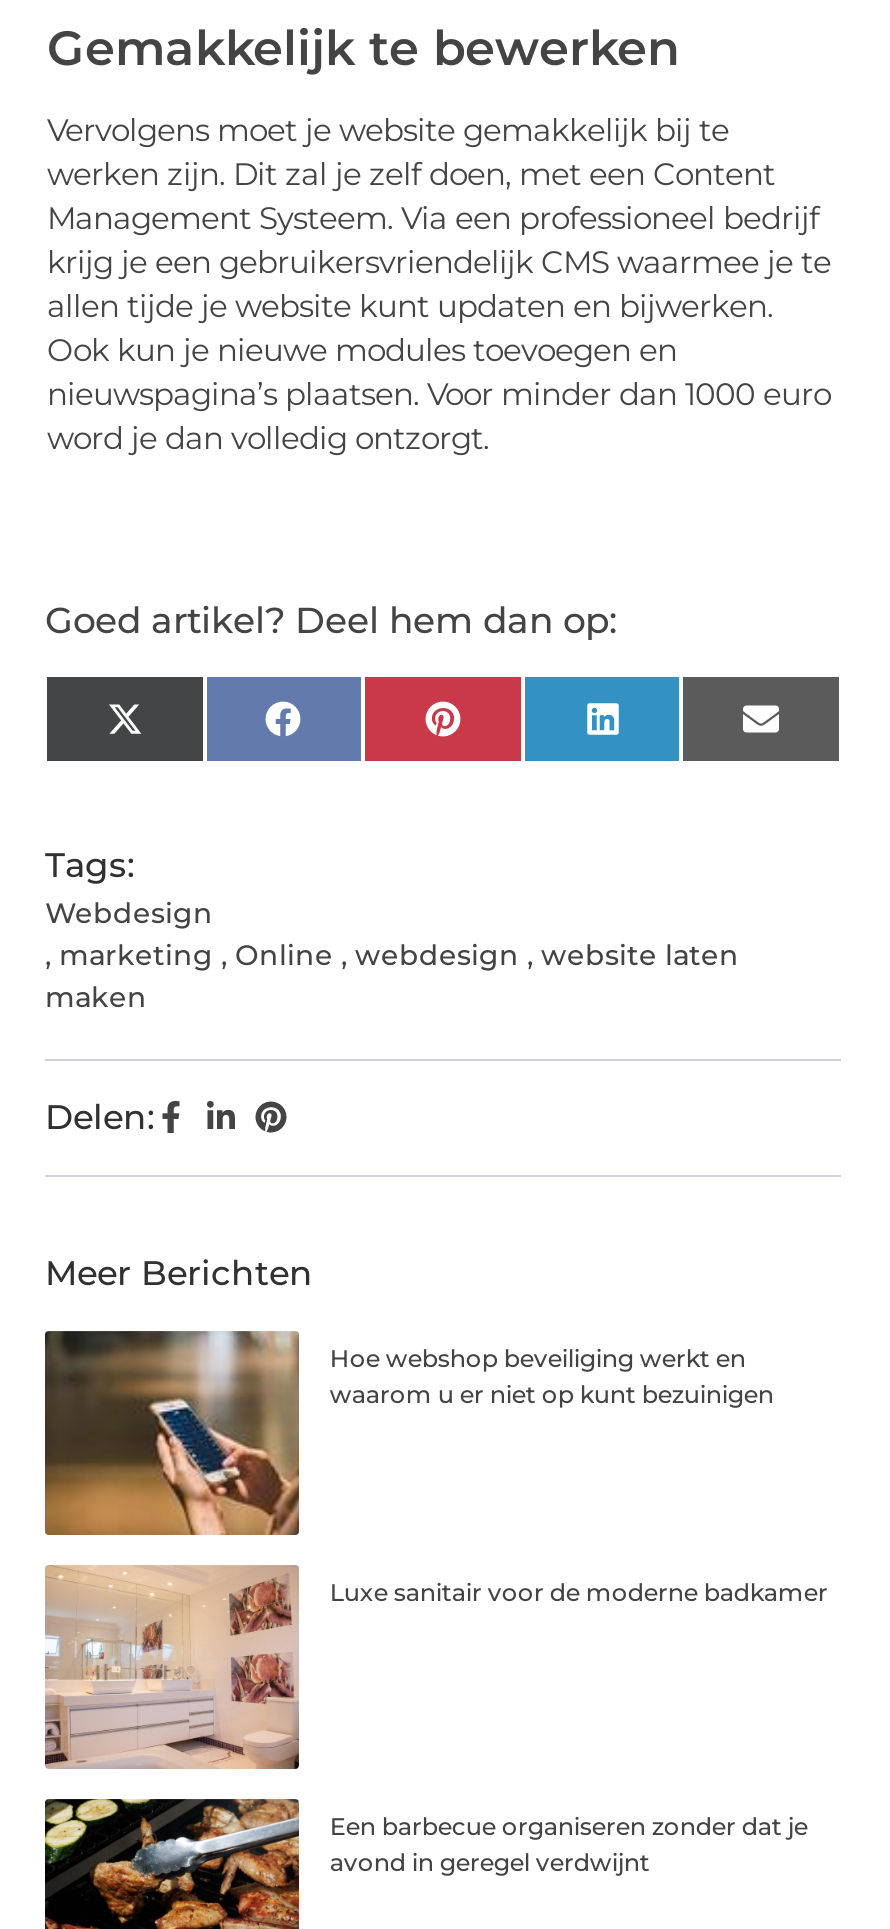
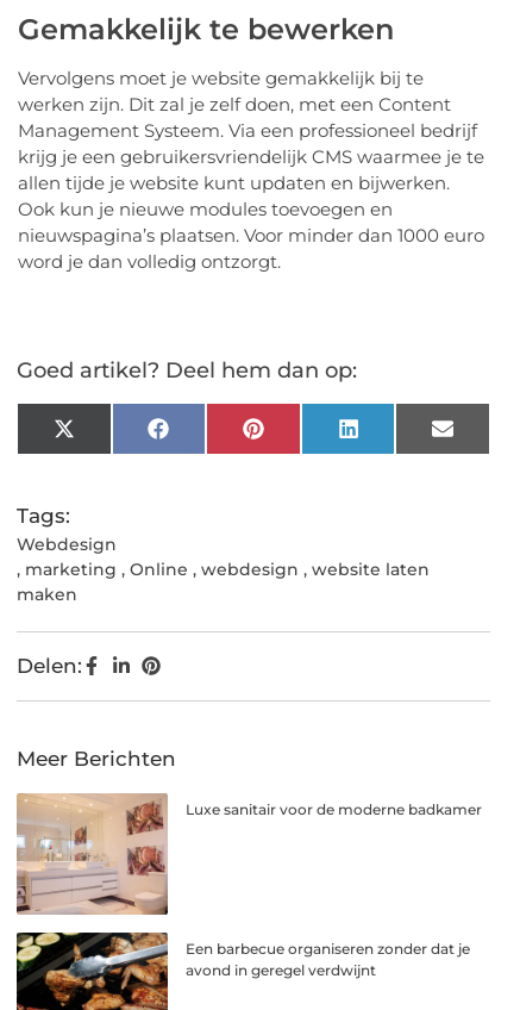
[43,1329,774,1535] [image] | Hoe webshop beveiliging werkt en | waarom u er niet op kunt bezuinigen -> none

